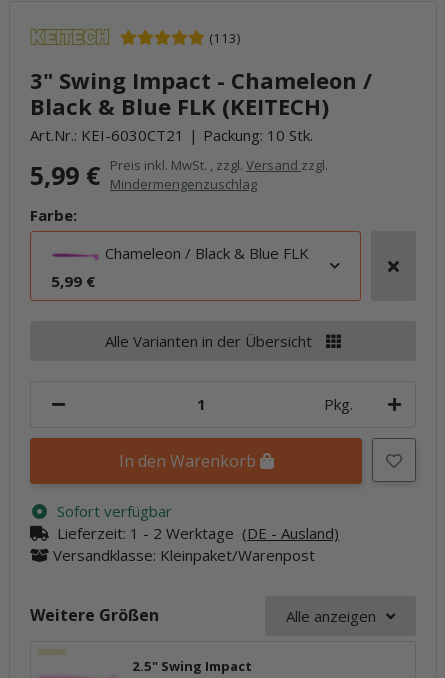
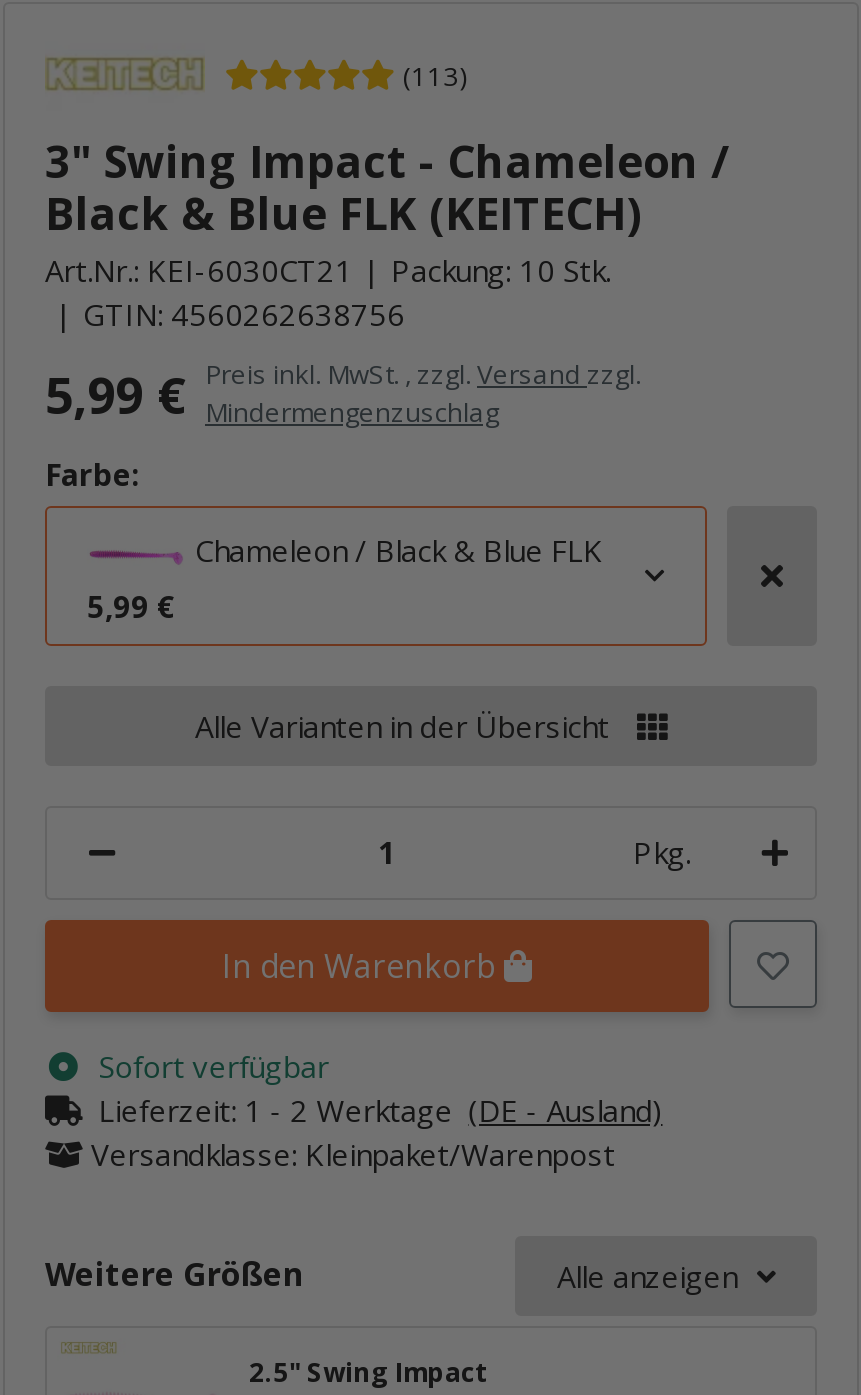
none -> [83,294,405,334] GTIN: 4560262638756

